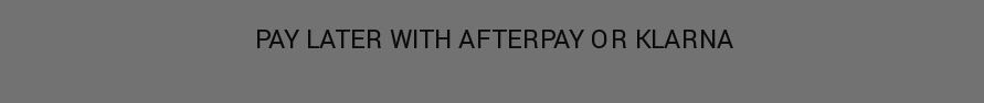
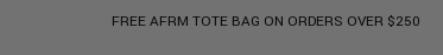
[255,23,734,60] PAY LATER WITH AFTERPAY OR KLARNA -> [112,12,420,32] FREE AFRM TOTE BAG ON ORDERS OVER $250

